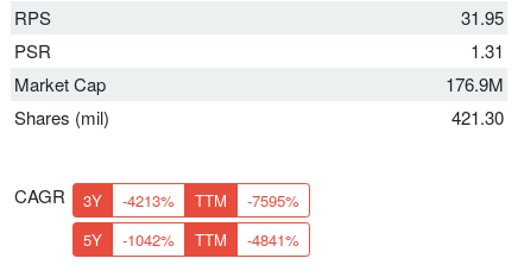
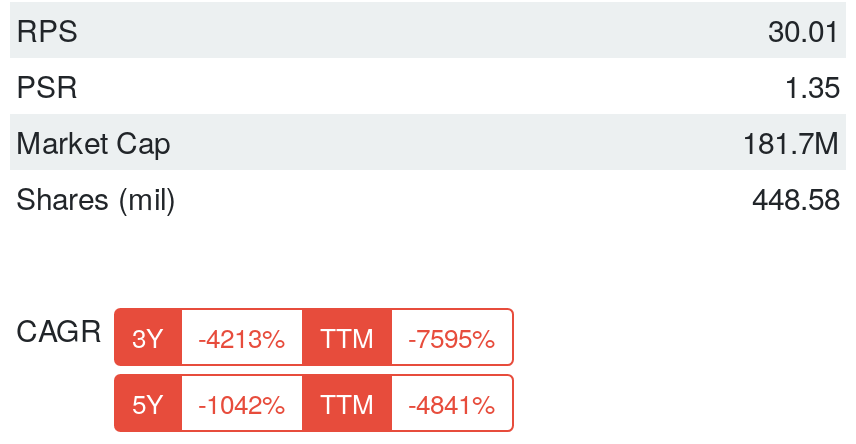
[461,5,504,30] 31.95 -> [768,8,840,50] 30.01
[471,38,504,63] 1.31 -> [784,64,840,106] 1.35
[446,72,504,97] 176.9M -> [742,120,840,162] 181.7M
[452,105,504,130] 421.30 -> [752,176,840,218] 448.58

